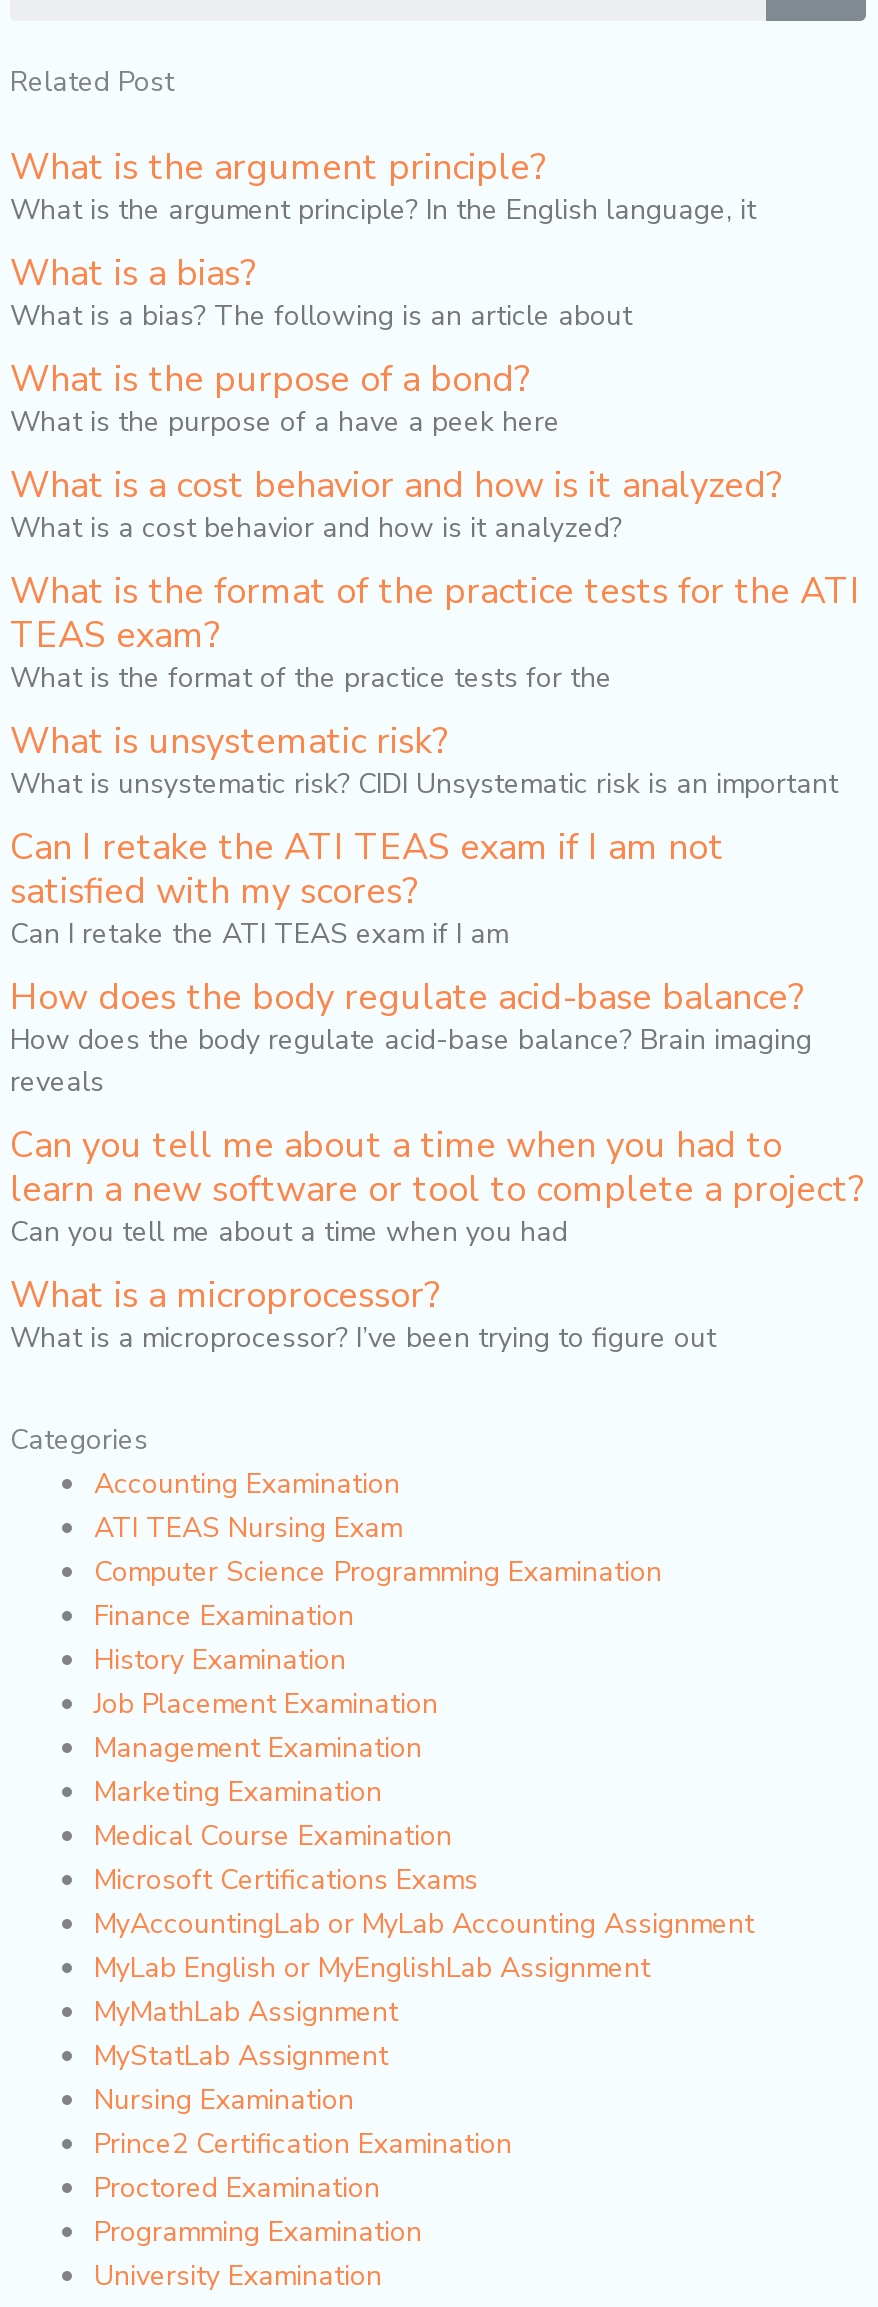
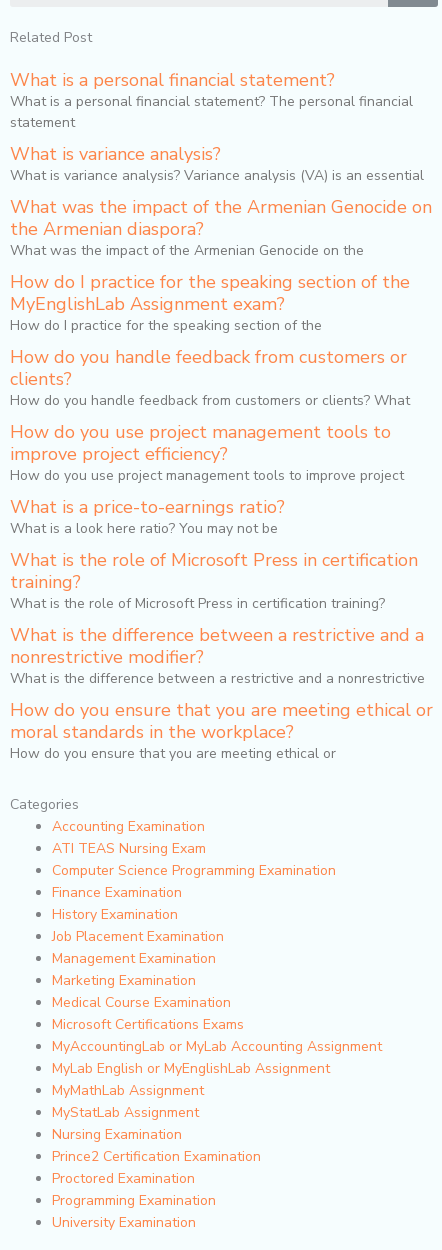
[10,143,864,1357] What is the argument principle? | What is the argument principle? In the English language, it | What is a bias? | What is a bias? The following is an article about | What is the purpose of a bond? | What is the purpose of a have a peek here | What is a cost behavior and how is it analyzed? | What is a cost behavior and how is it analyzed? | What is the format of the practice tests for the ATI | TEAS exam? | What is the format of the practice tests for the | What is unsystematic risk? | What is unsystematic risk? CIDI Unsystematic risk is an important | Can I retake the ATI TEAS exam if I am not | satisfied with my scores? | Can I retake the ATI TEAS exam if I am | How does the body regulate acid-base balance? | How does the body regulate acid-base balance? Brain imaging | reveals | Can you tell me about a time when you had to | learn a new software or tool to complete a project? | Can you tell me about a time when you had | What is a microprocessor? | What is a microprocessor? I’ve been trying to figure out -> [10,68,433,763] What is a personal financial statement? | What is a personal financial statement? The personal financial | statement | What is variance analysis? | What is variance analysis? Variance analysis (VA) is an essential | What was the impact of the Armenian Genocide on | the Armenian diaspora? | What was the impact of the Armenian Genocide on the | How do I practice for the speaking section of the | MyEnglishLab Assignment exam? | How do I practice for the speaking section of the | How do you handle feedback from customers or | clients? | How do you handle feedback from customers or clients? What | How do you use project management tools to | improve project efficiency? | How do you use project management tools to improve project | What is a price-to-earnings ratio? | What is a look here ratio? You may not be | What is the role of Microsoft Press in certification | training? | What is the role of Microsoft Press in certification training? | What is the difference between a restrictive and a | nonrestrictive modifier? | What is the difference between a restrictive and a nonrestrictive | How do you ensure that you are meeting ethical or | moral standards in the workplace? | How do you ensure that you are meeting ethical or

